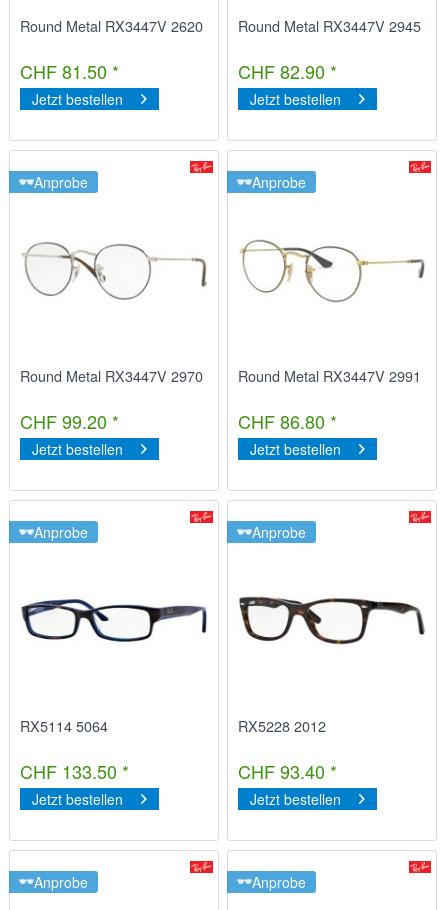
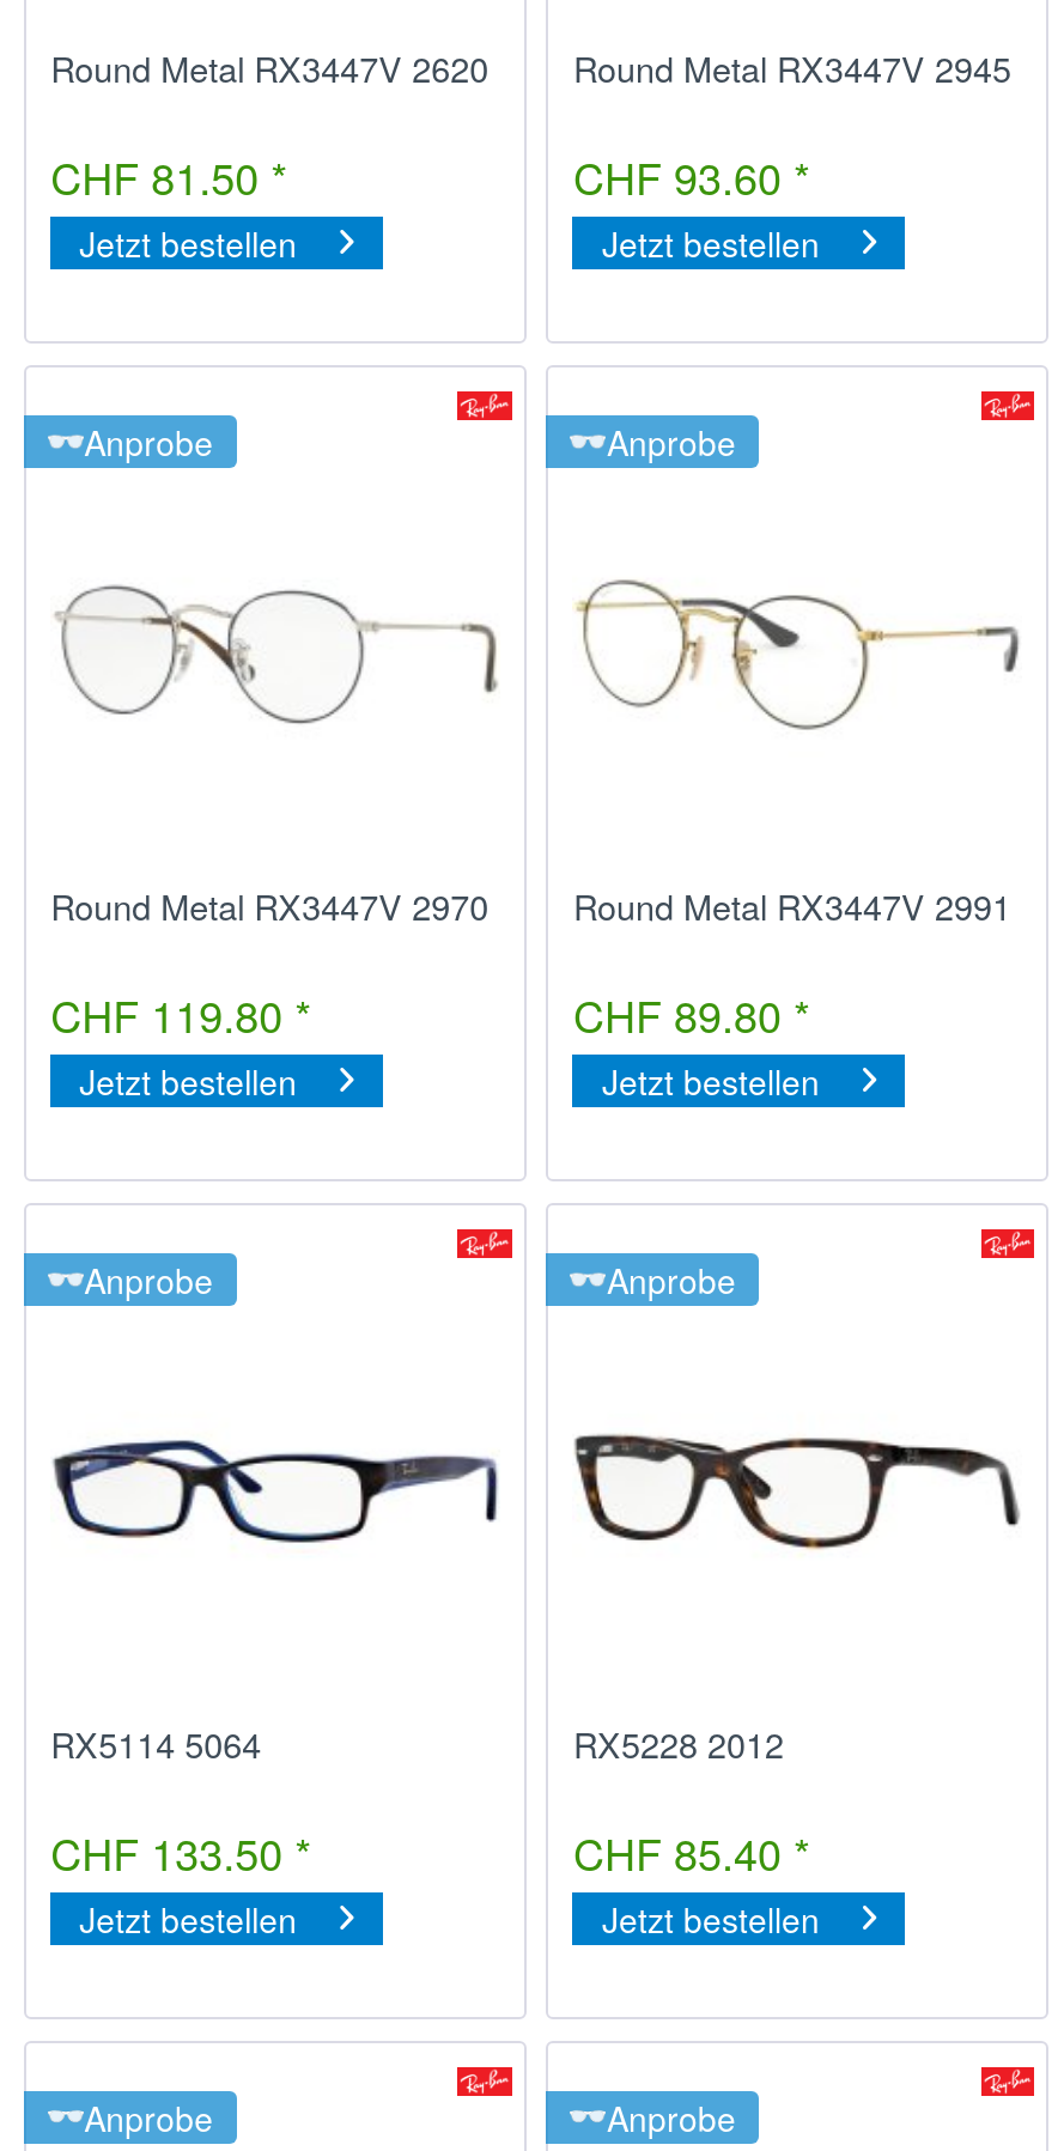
[238,58,337,84] CHF 82.90 * -> [573,146,810,208] CHF 93.60 *
[20,408,119,434] CHF 99.20 * -> [51,983,312,1045] CHF 119.80 *
[238,408,337,434] CHF 86.80 * -> [573,983,810,1045] CHF 89.80 *
[238,758,337,784] CHF 93.40 * -> [573,1820,810,1882] CHF 85.40 *

